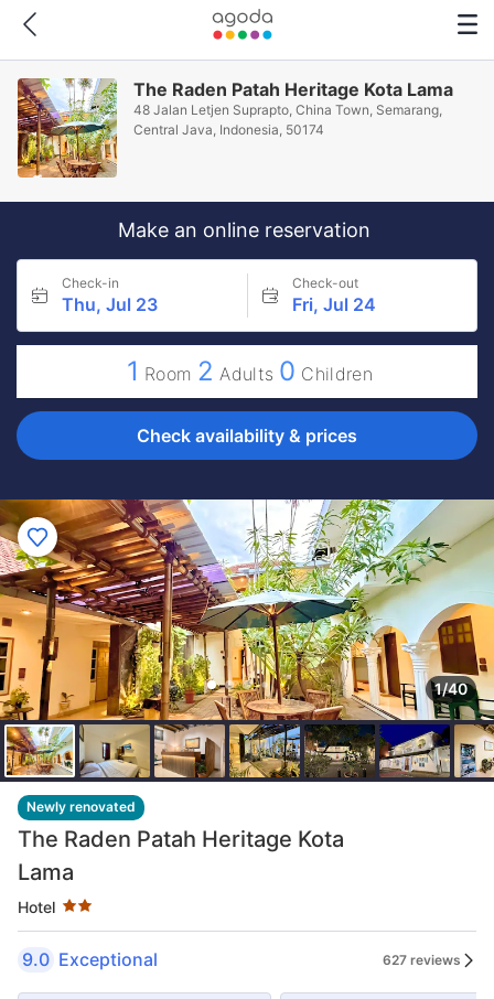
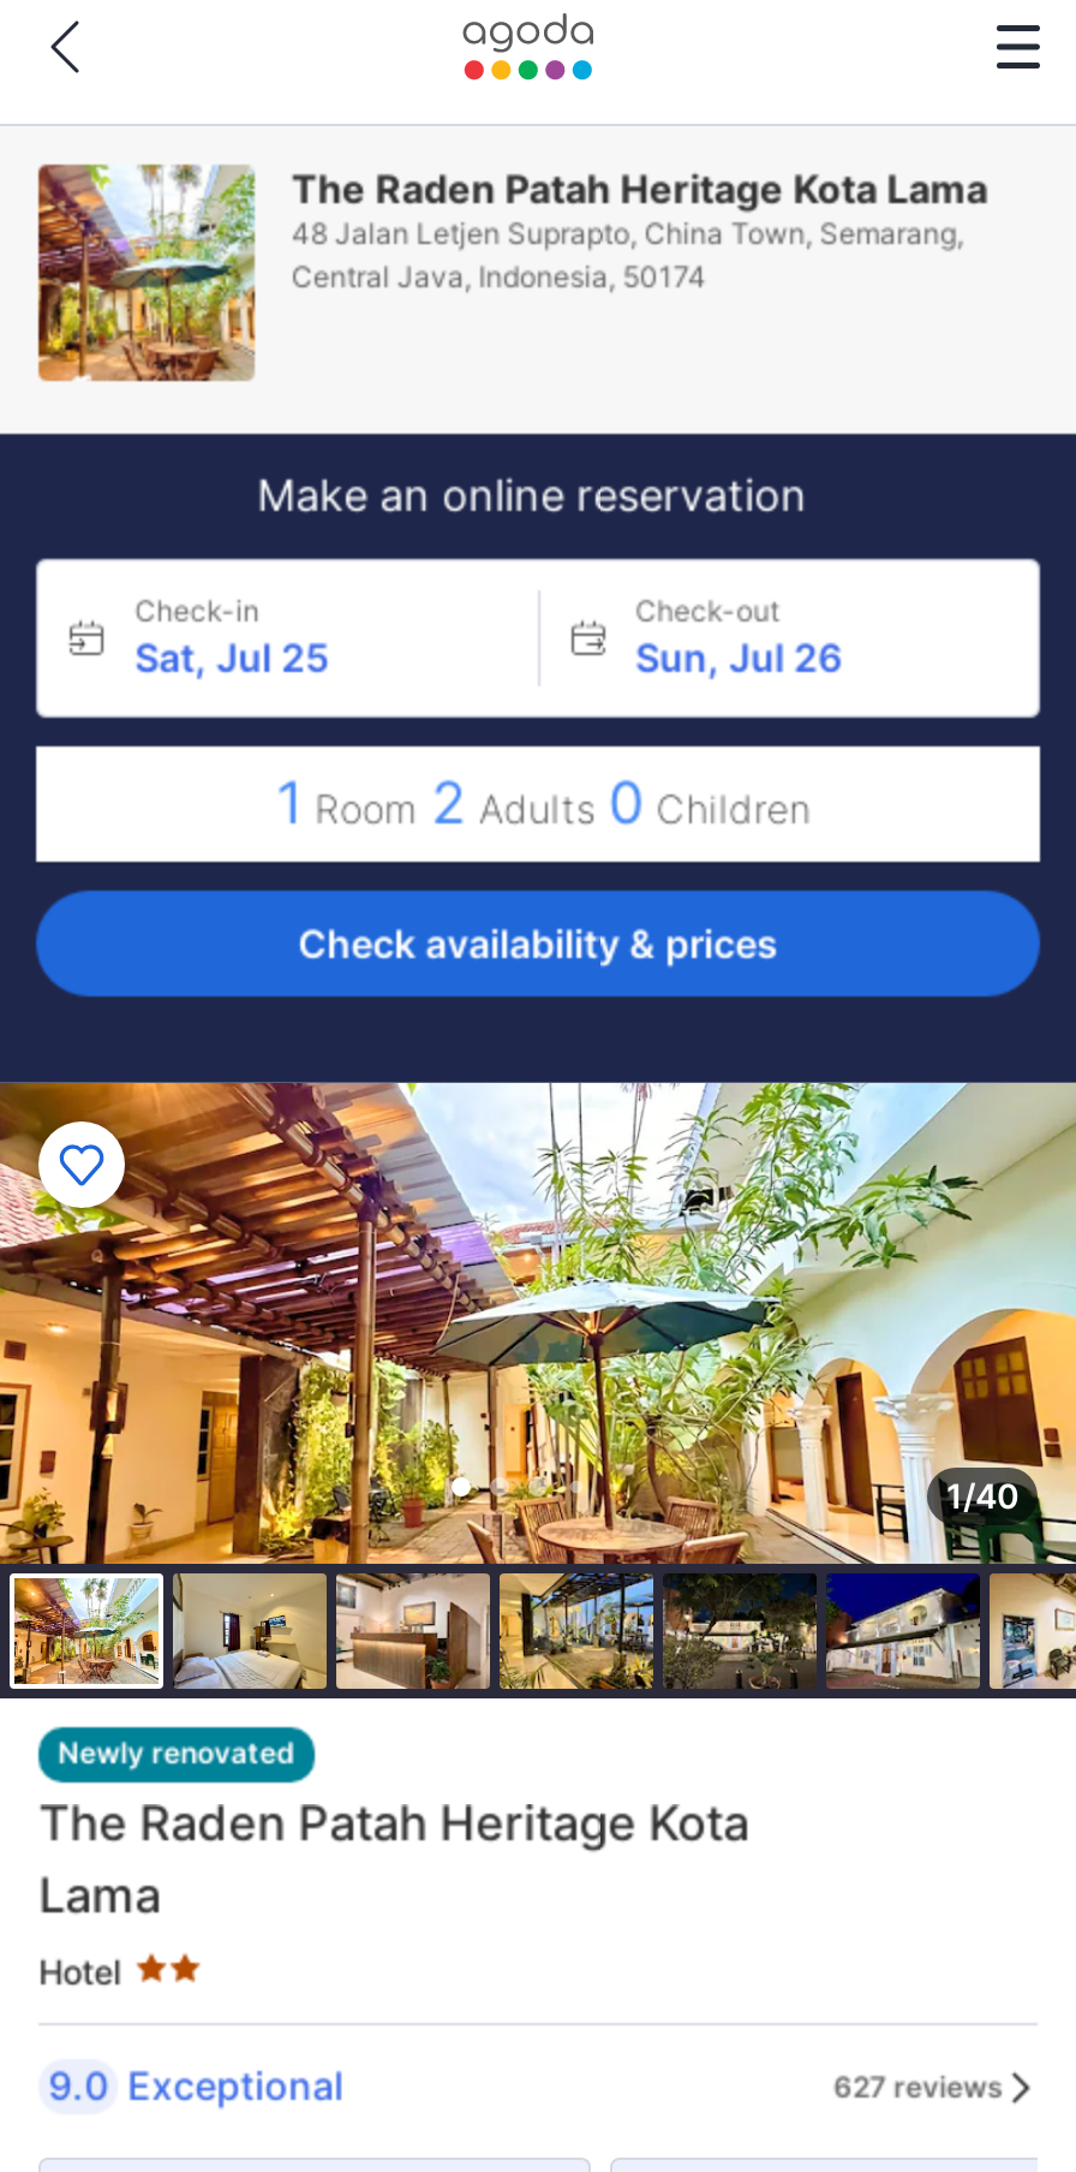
[62,293,158,315] Thu, Jul 23 -> [134,633,329,682] Sat, Jul 25
[292,293,375,315] Fri, Jul 24 -> [635,633,842,682] Sun, Jul 26

